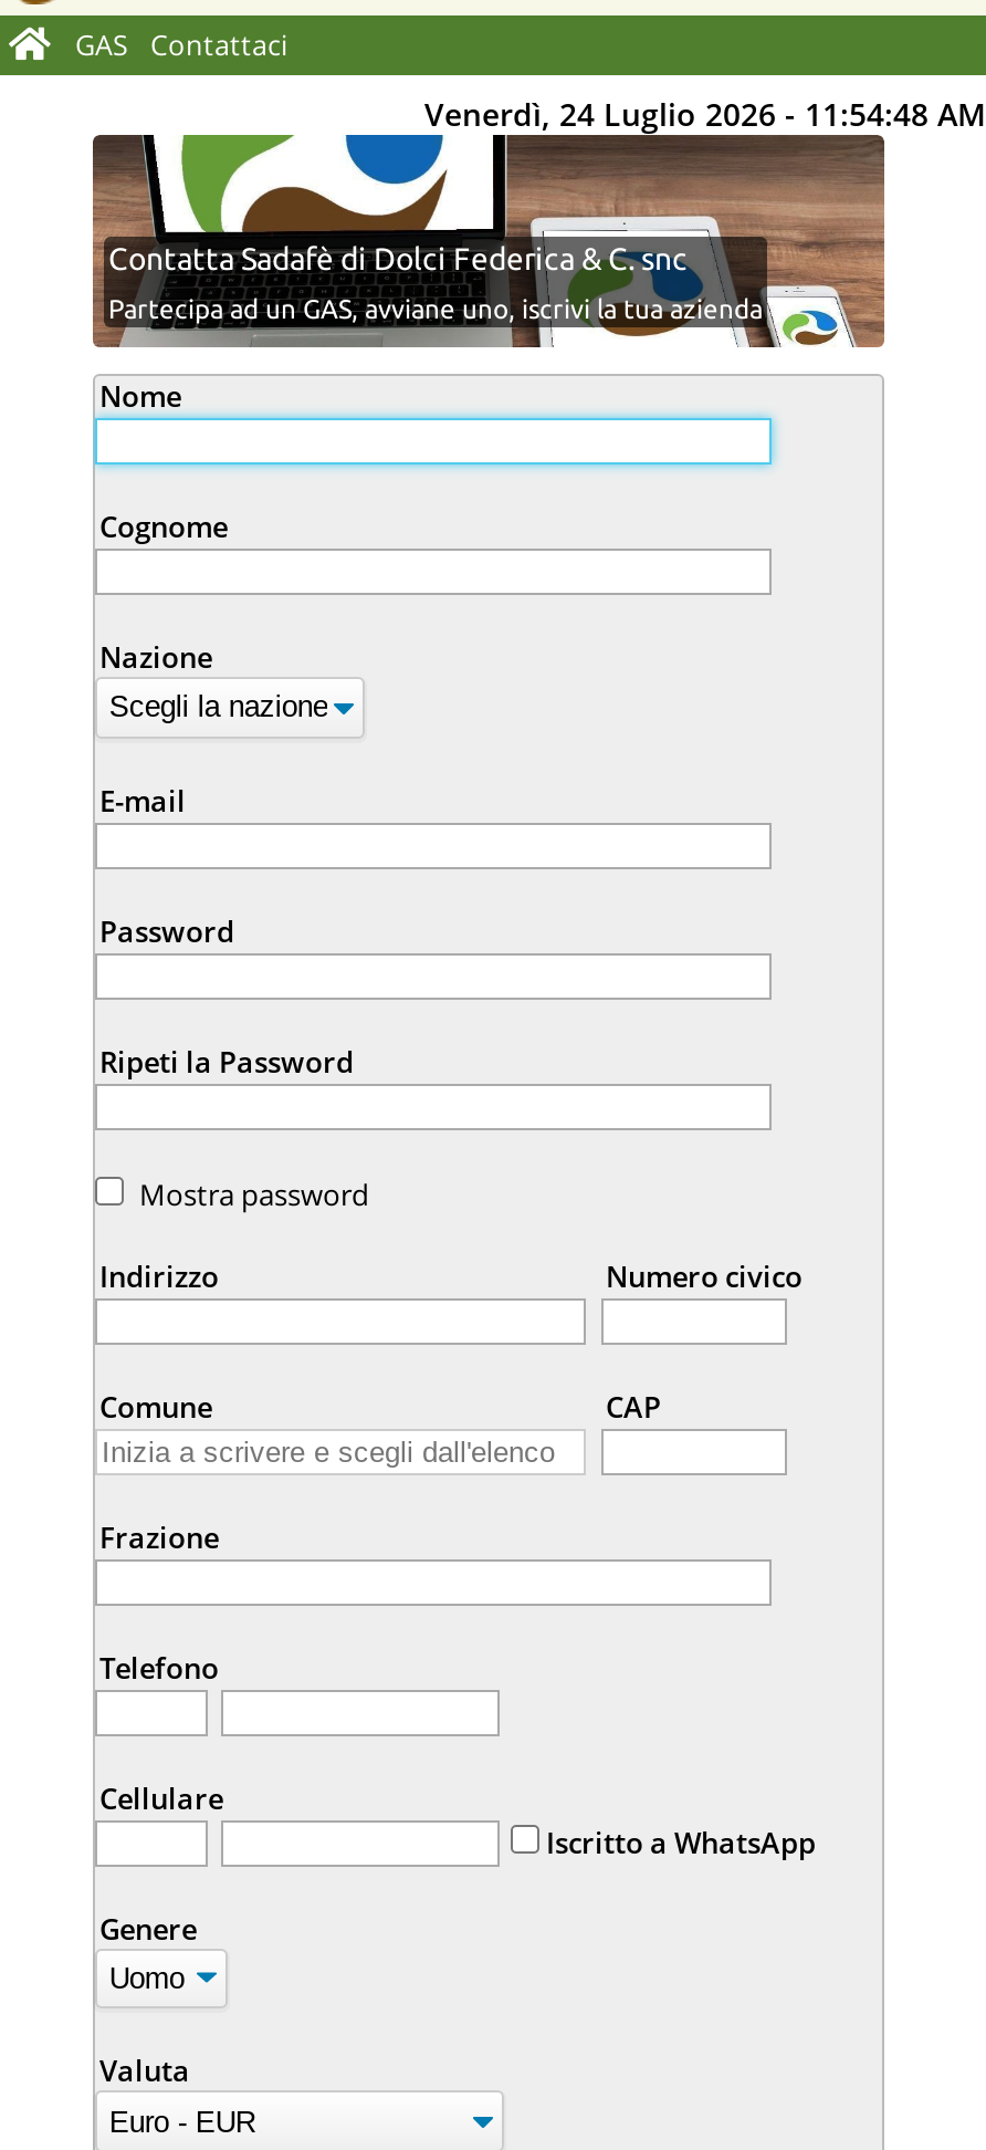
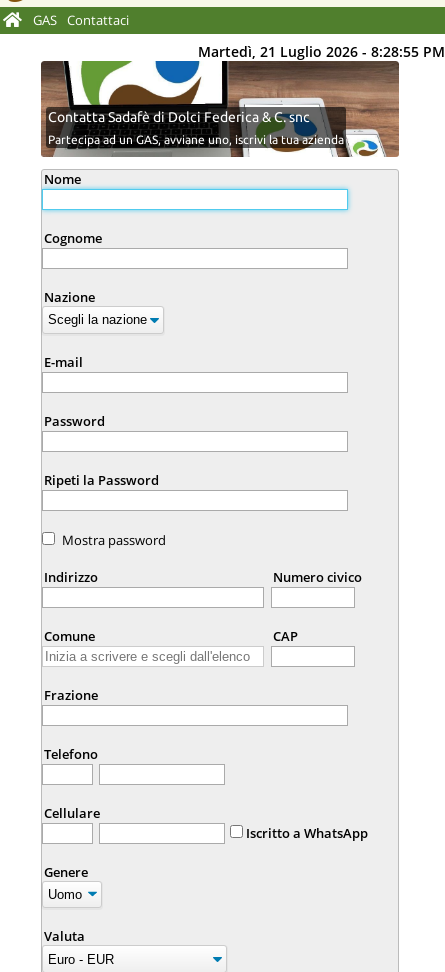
[424,93,986,135] Venerdì, 24 Luglio 2026 - 11:54:48 AM -> [198,42,445,61] Martedì, 21 Luglio 2026 - 8:28:55 PM

